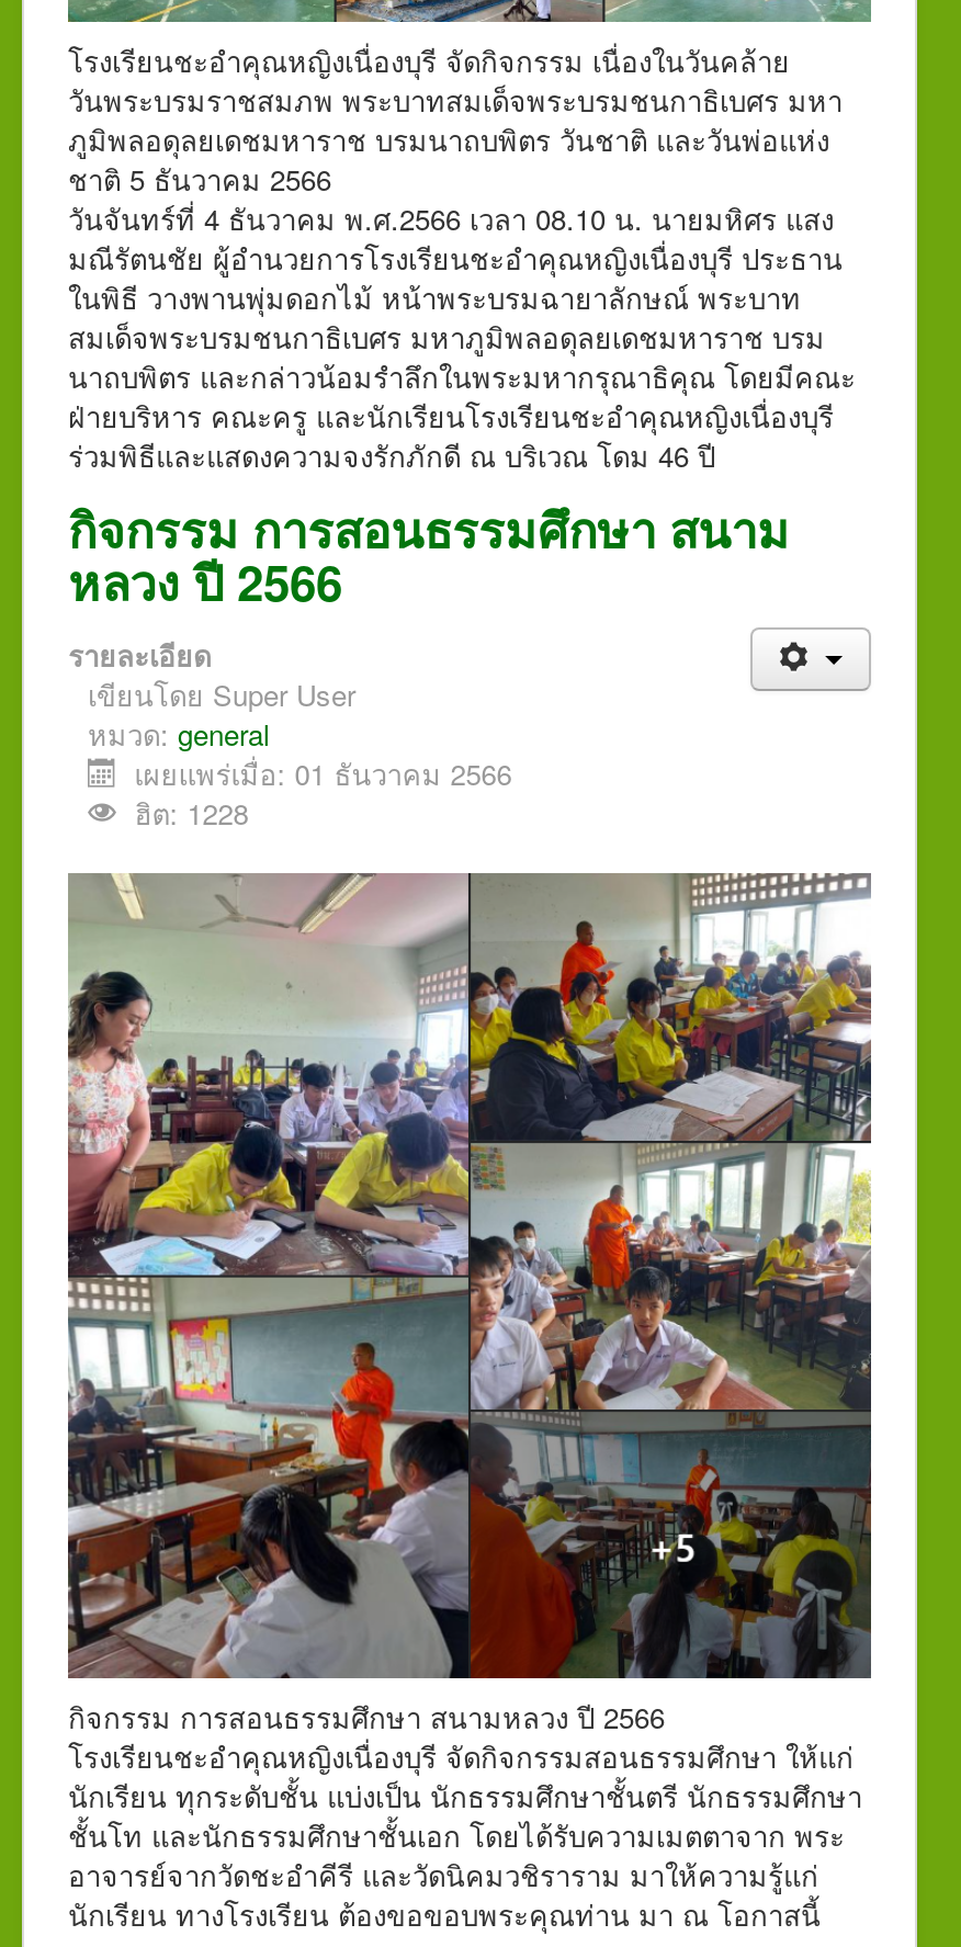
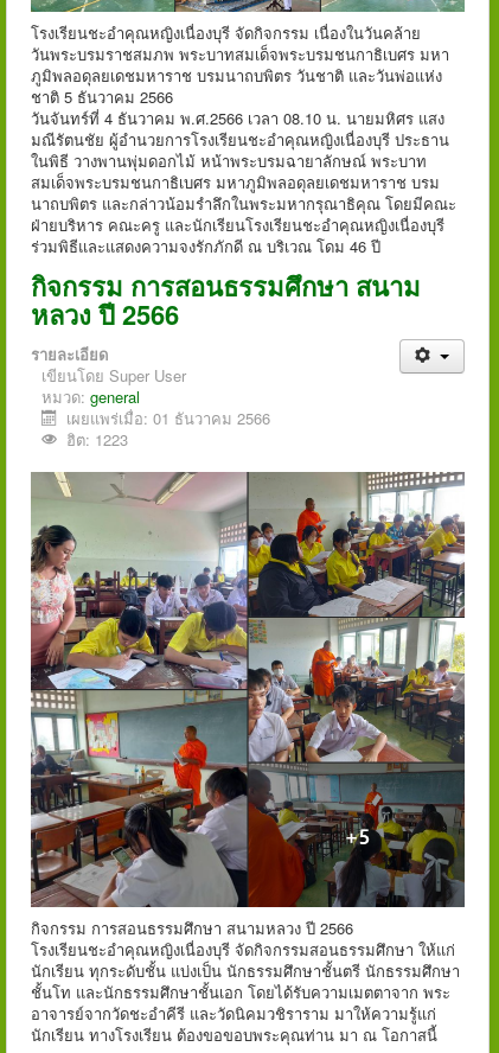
[134,792,248,833] ฮิต: 1228 -> [67,428,128,450] ฮิต: 1223

